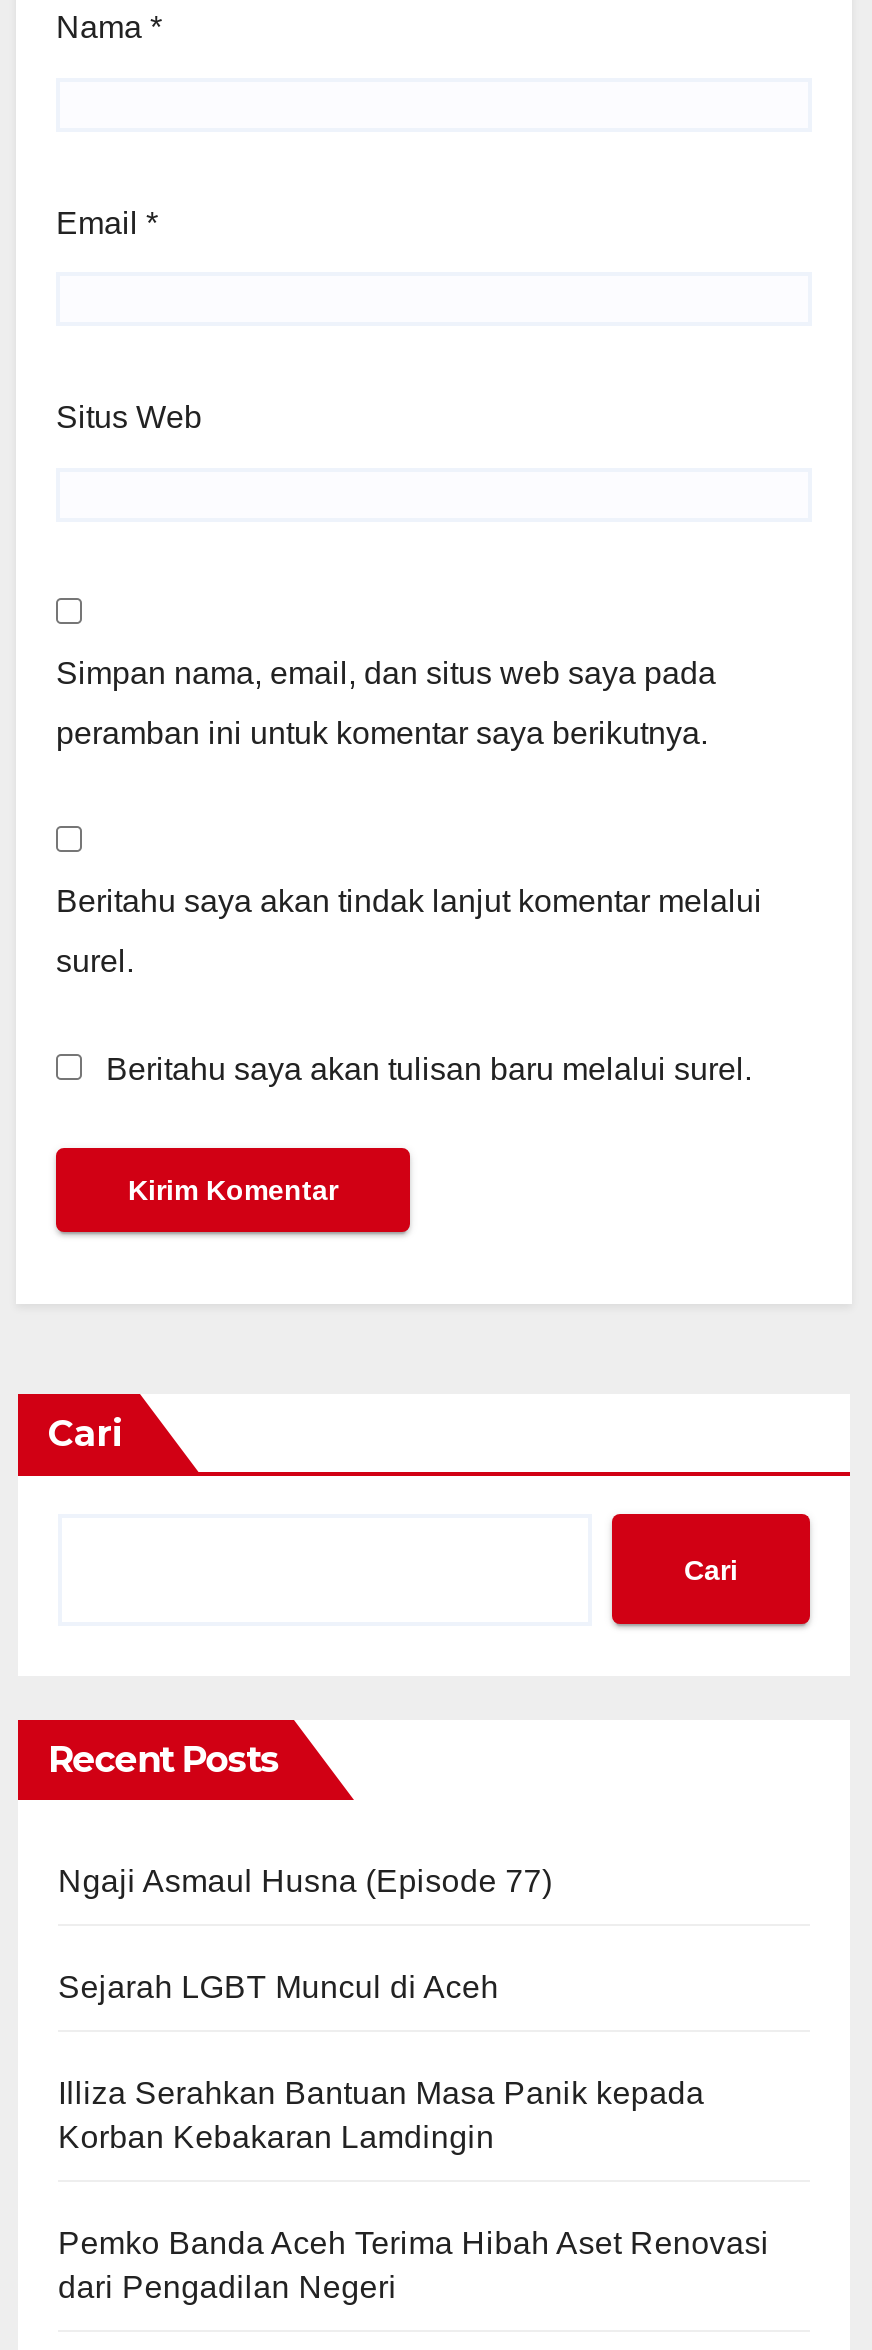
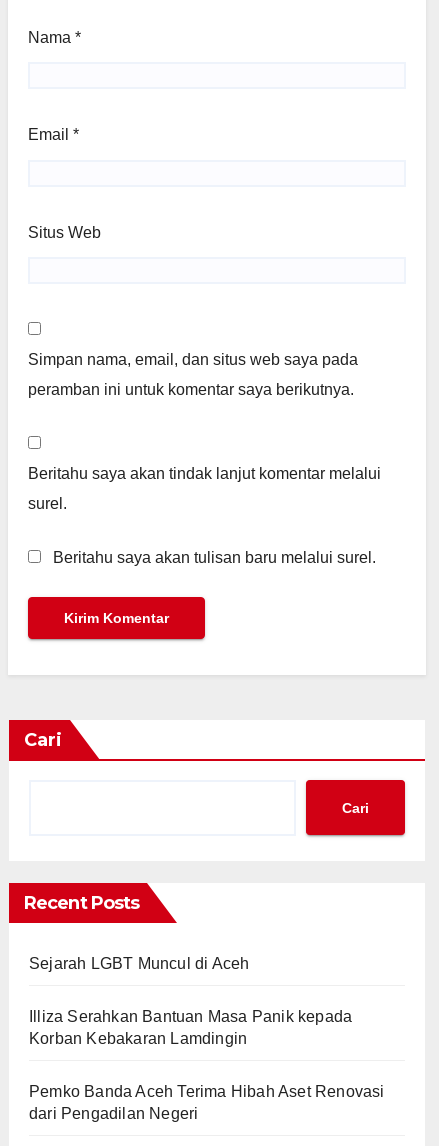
[58,1864,552,1898] Ngaji Asmaul Husna (Episode 77) -> none

